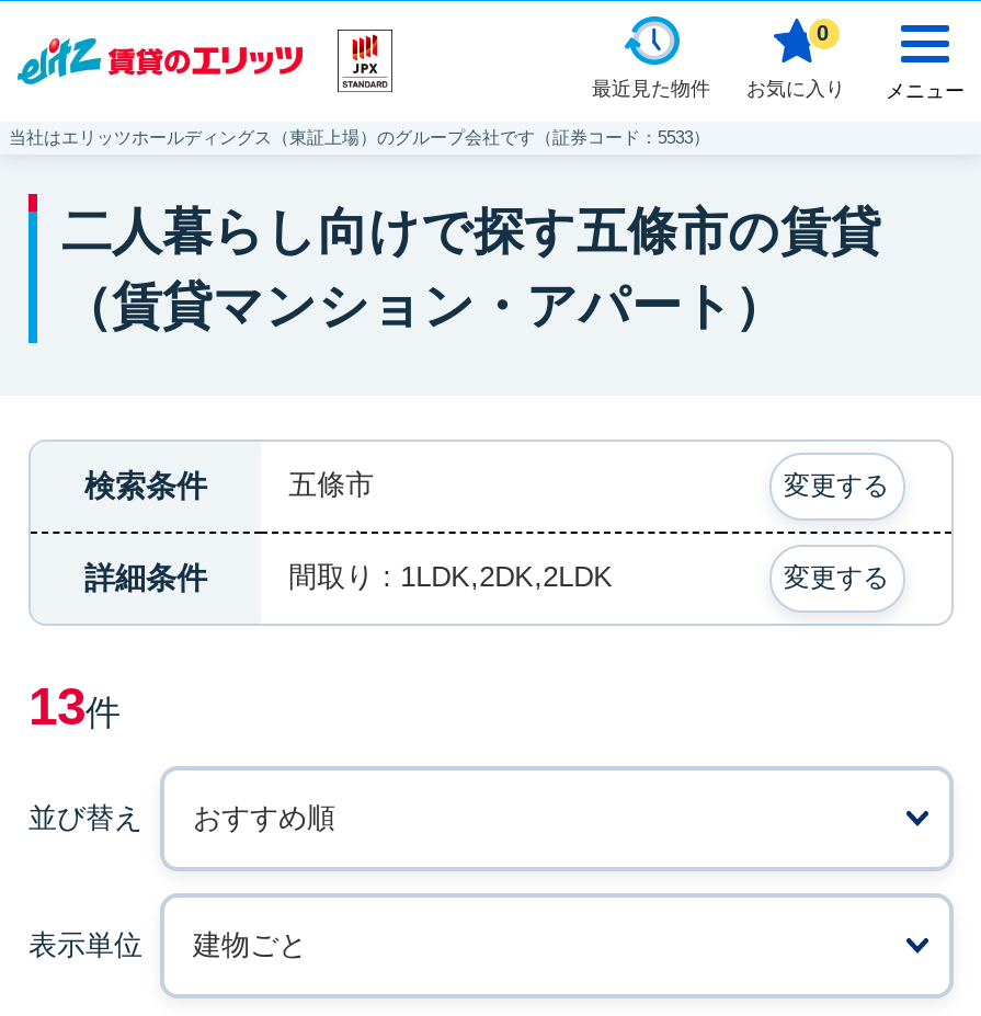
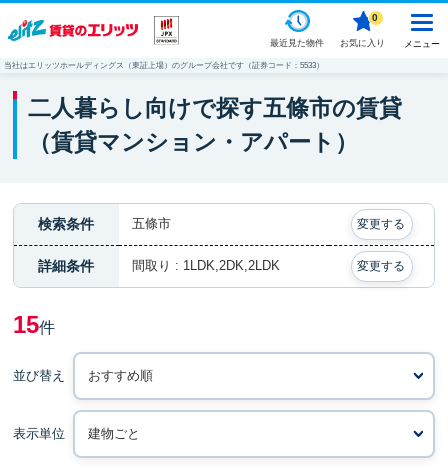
[28,676,121,735] 13件 -> [13,311,55,338] 15件

